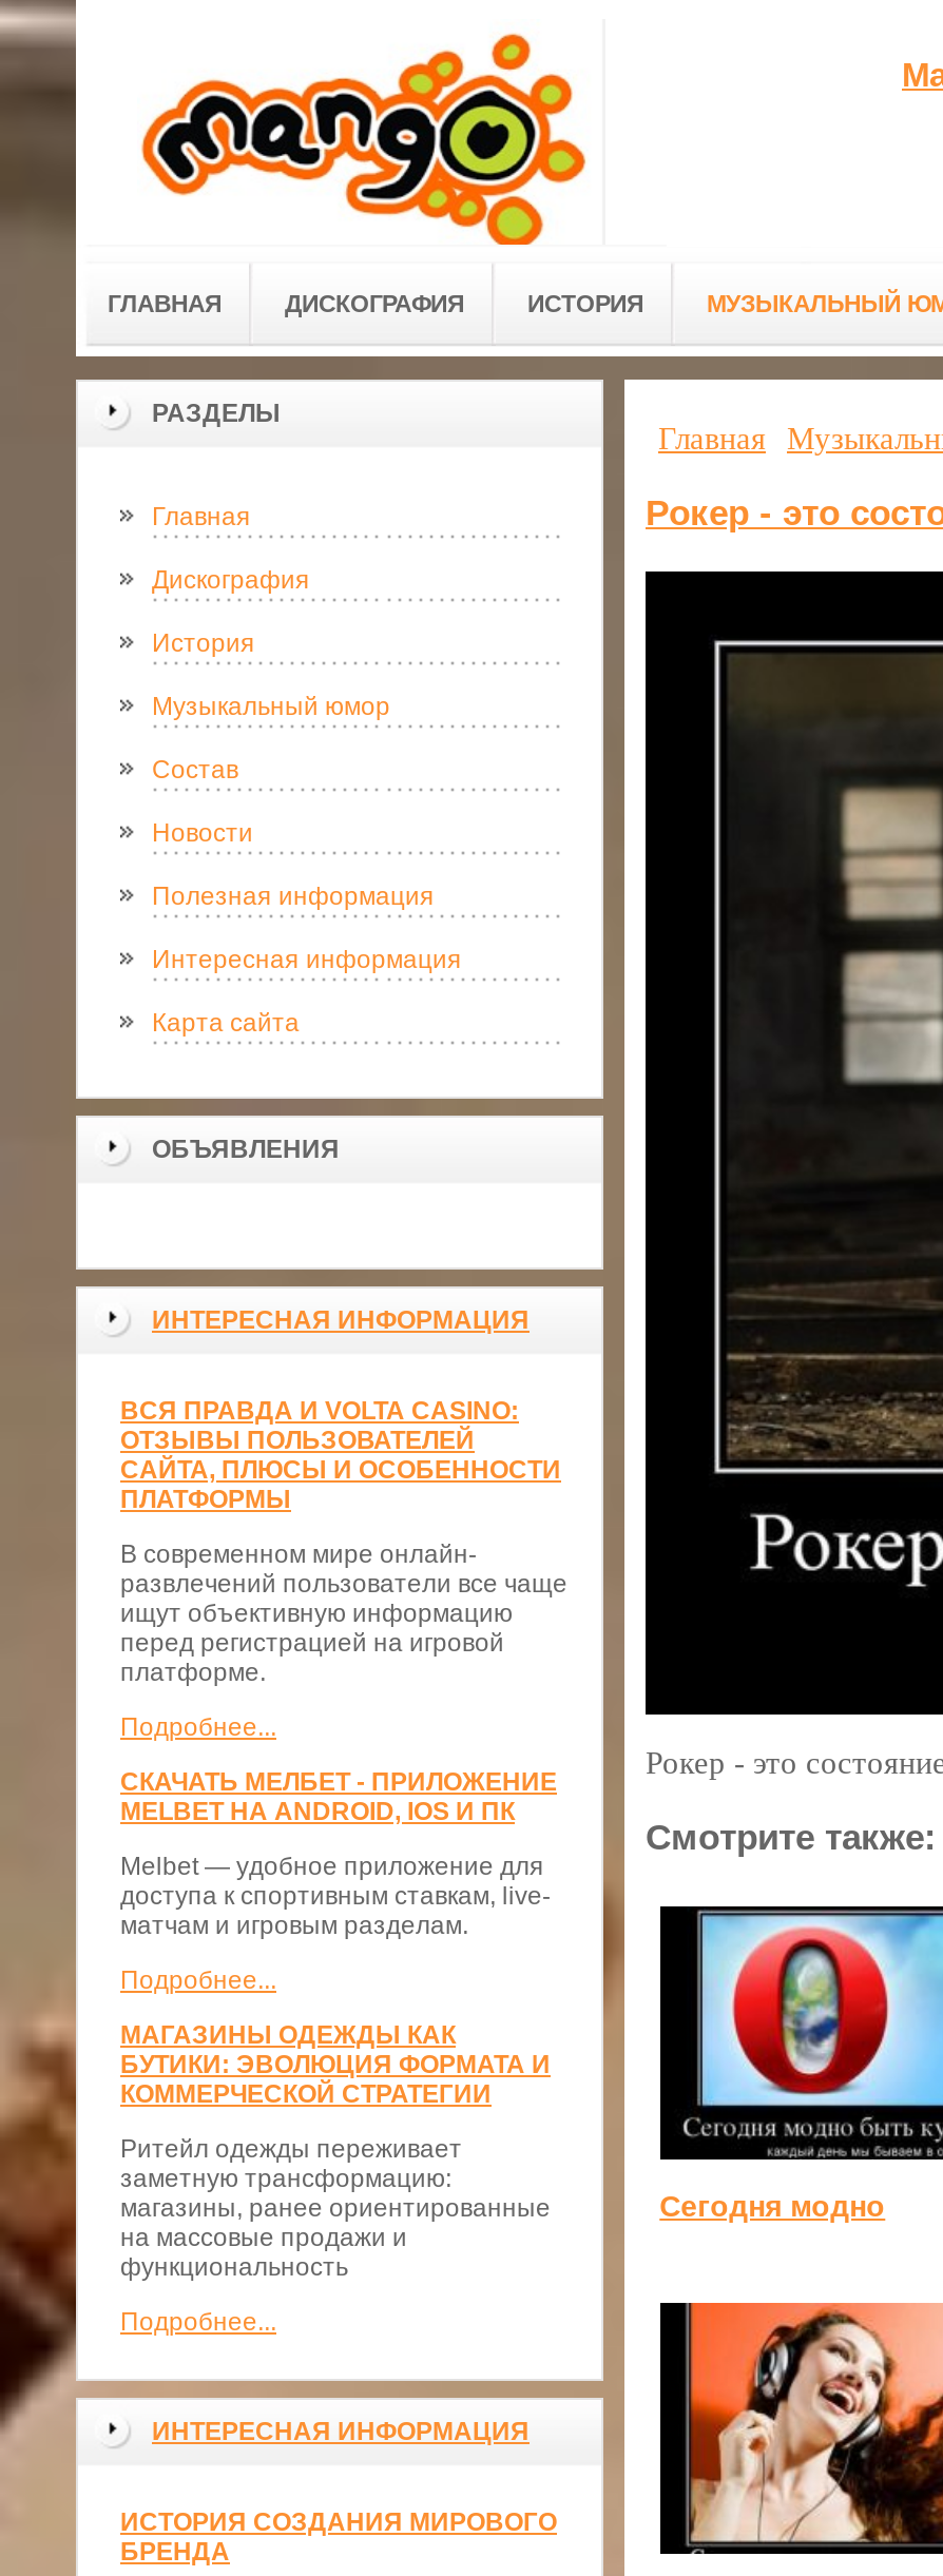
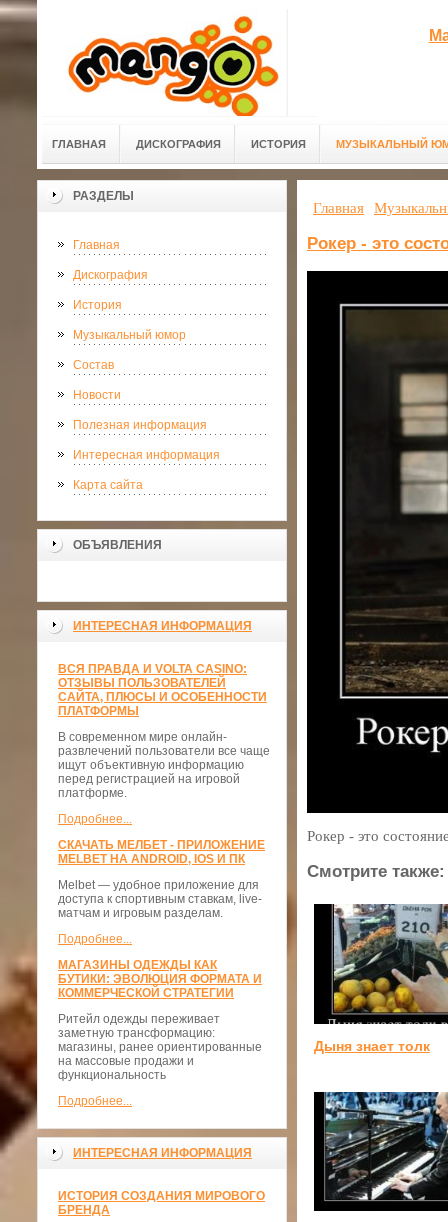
[659,1904,937,2222] [image] | Сегодня модно -> [314,903,445,1053] [image] | Дыня знает толк
[681,2301,937,2554] [image] -> [323,1091,445,1210] [image]

